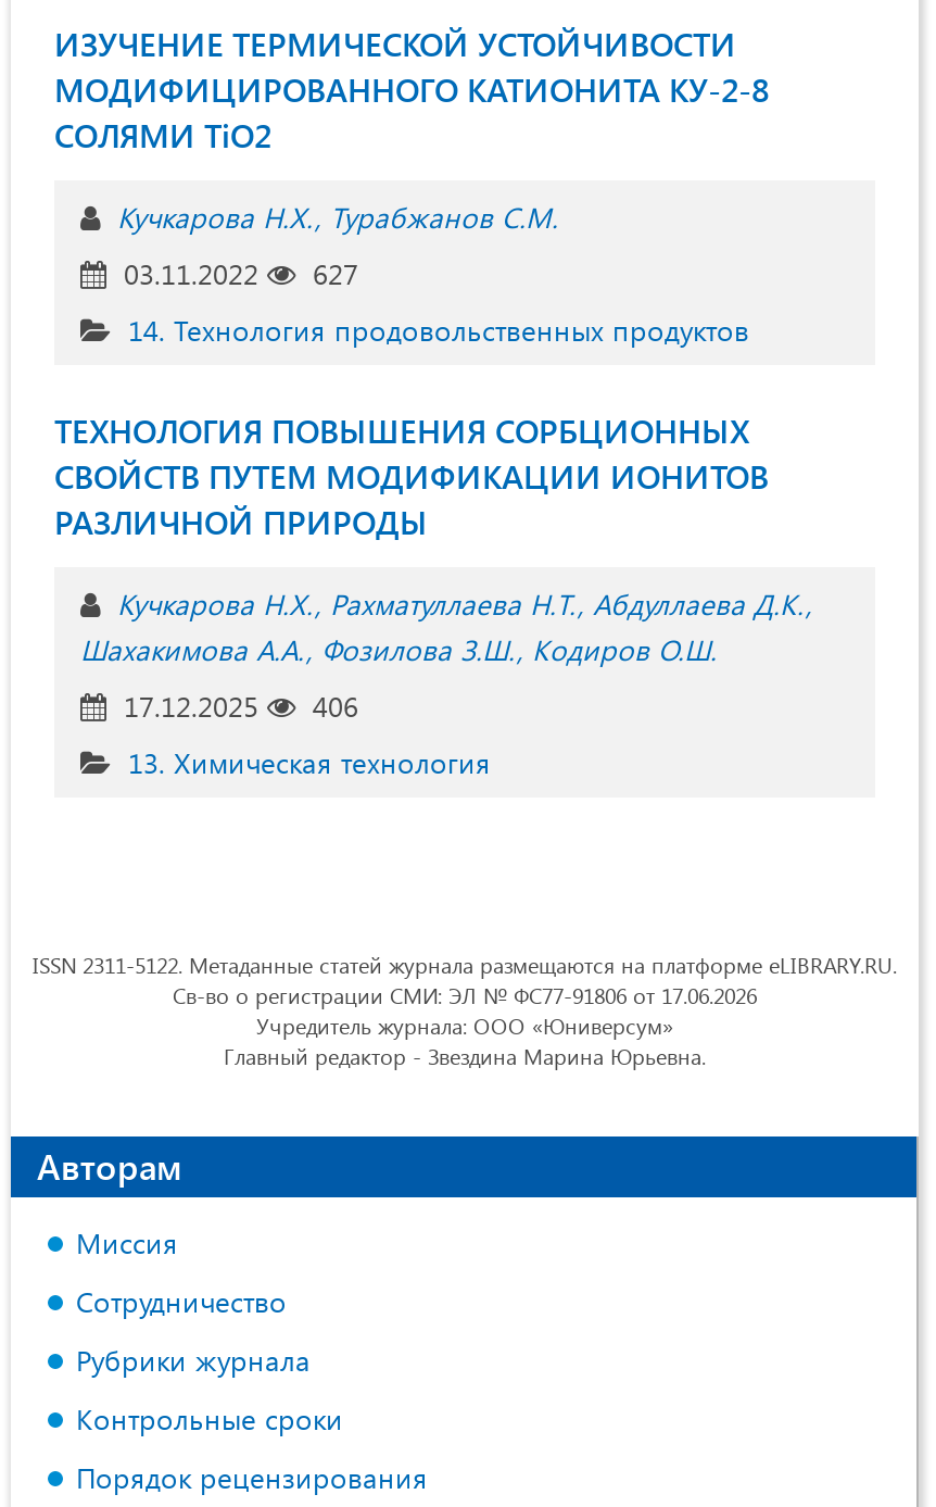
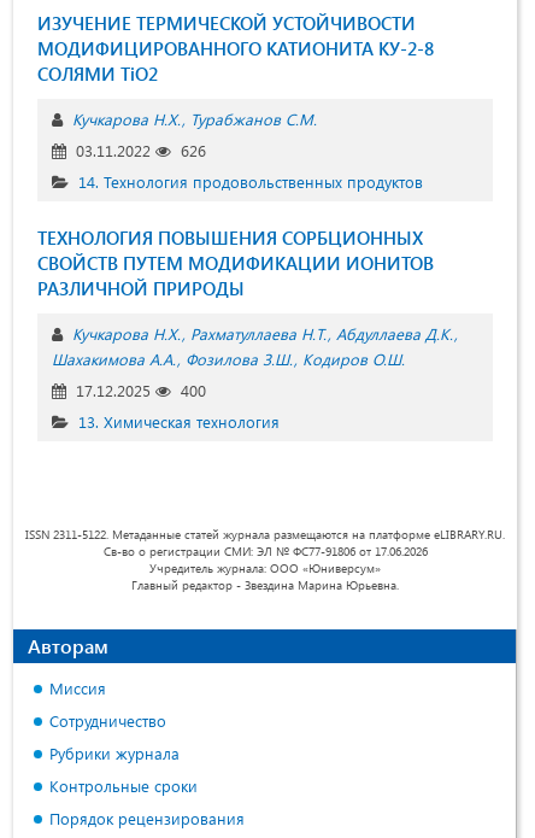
[115,255,358,292] 03.11.2022 627 -> [71,140,206,161] 03.11.2022 626
[115,688,358,725] 17.12.2025 406 -> [71,380,206,401] 17.12.2025 400

